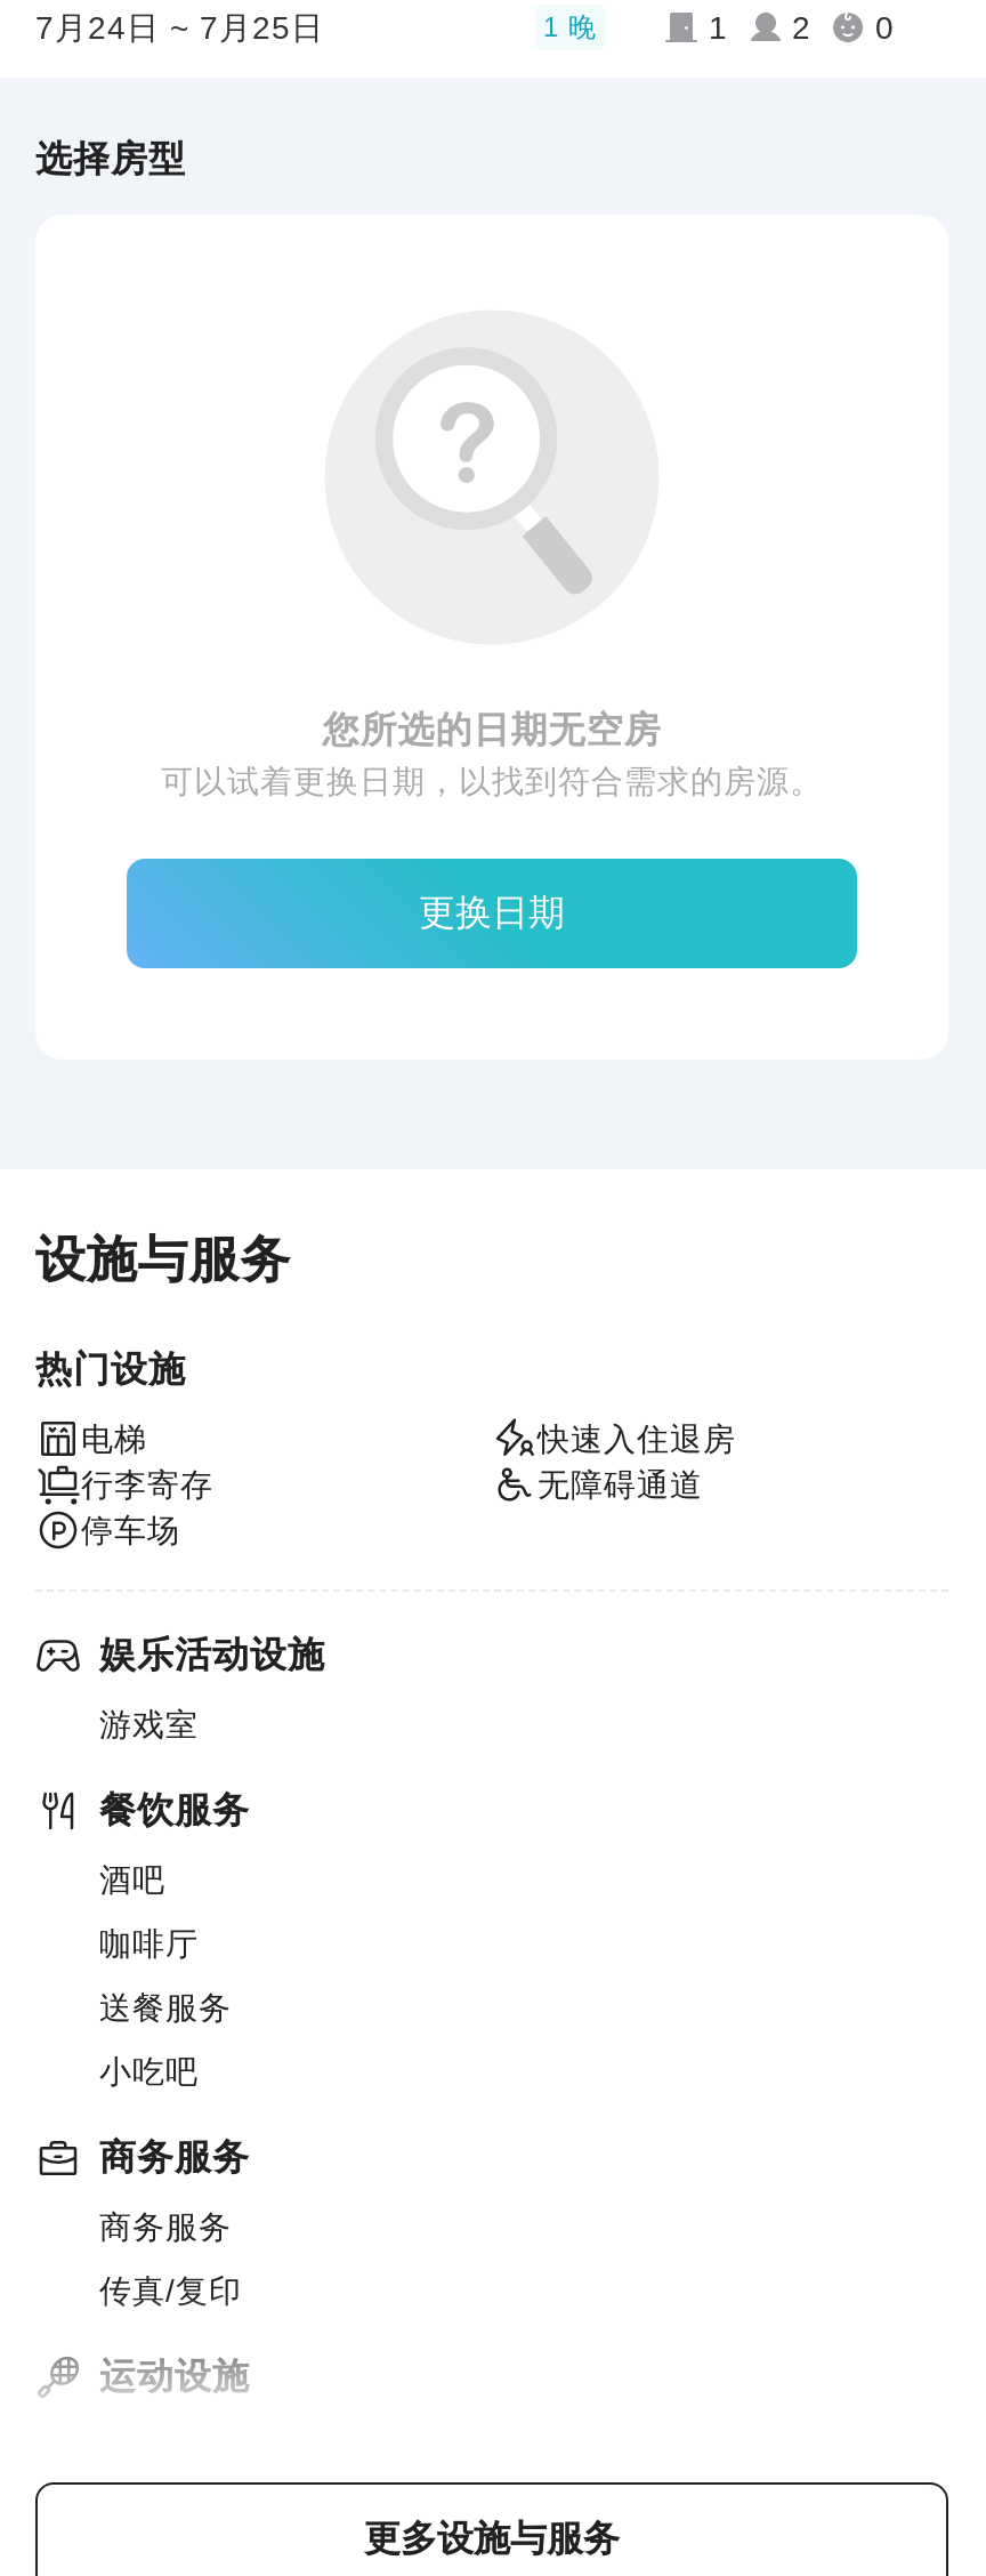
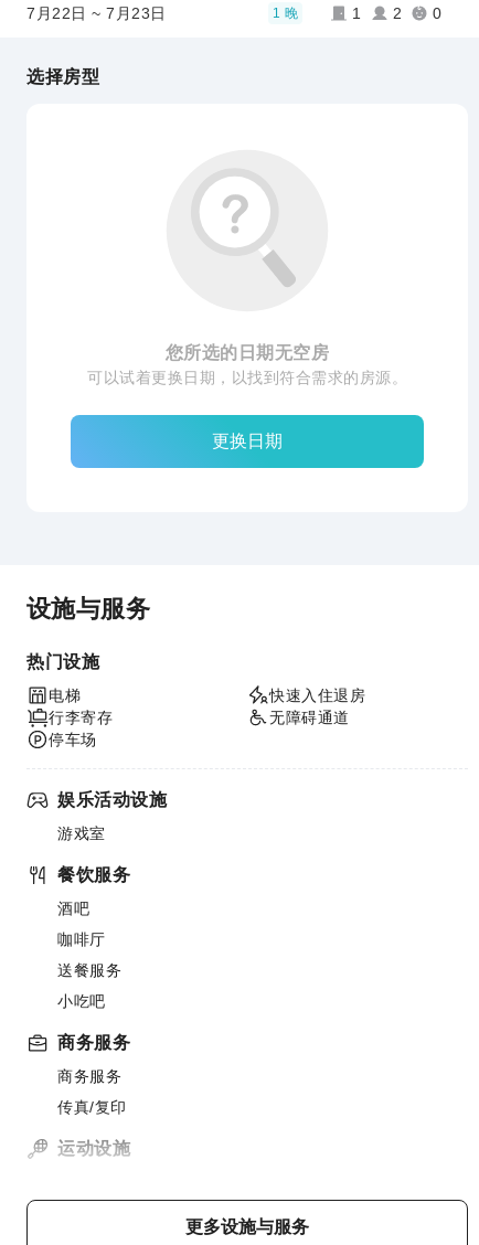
[35,9,324,46] 7月24日 ~ 7月25日 -> [26,4,166,22] 7月22日 ~ 7月23日

